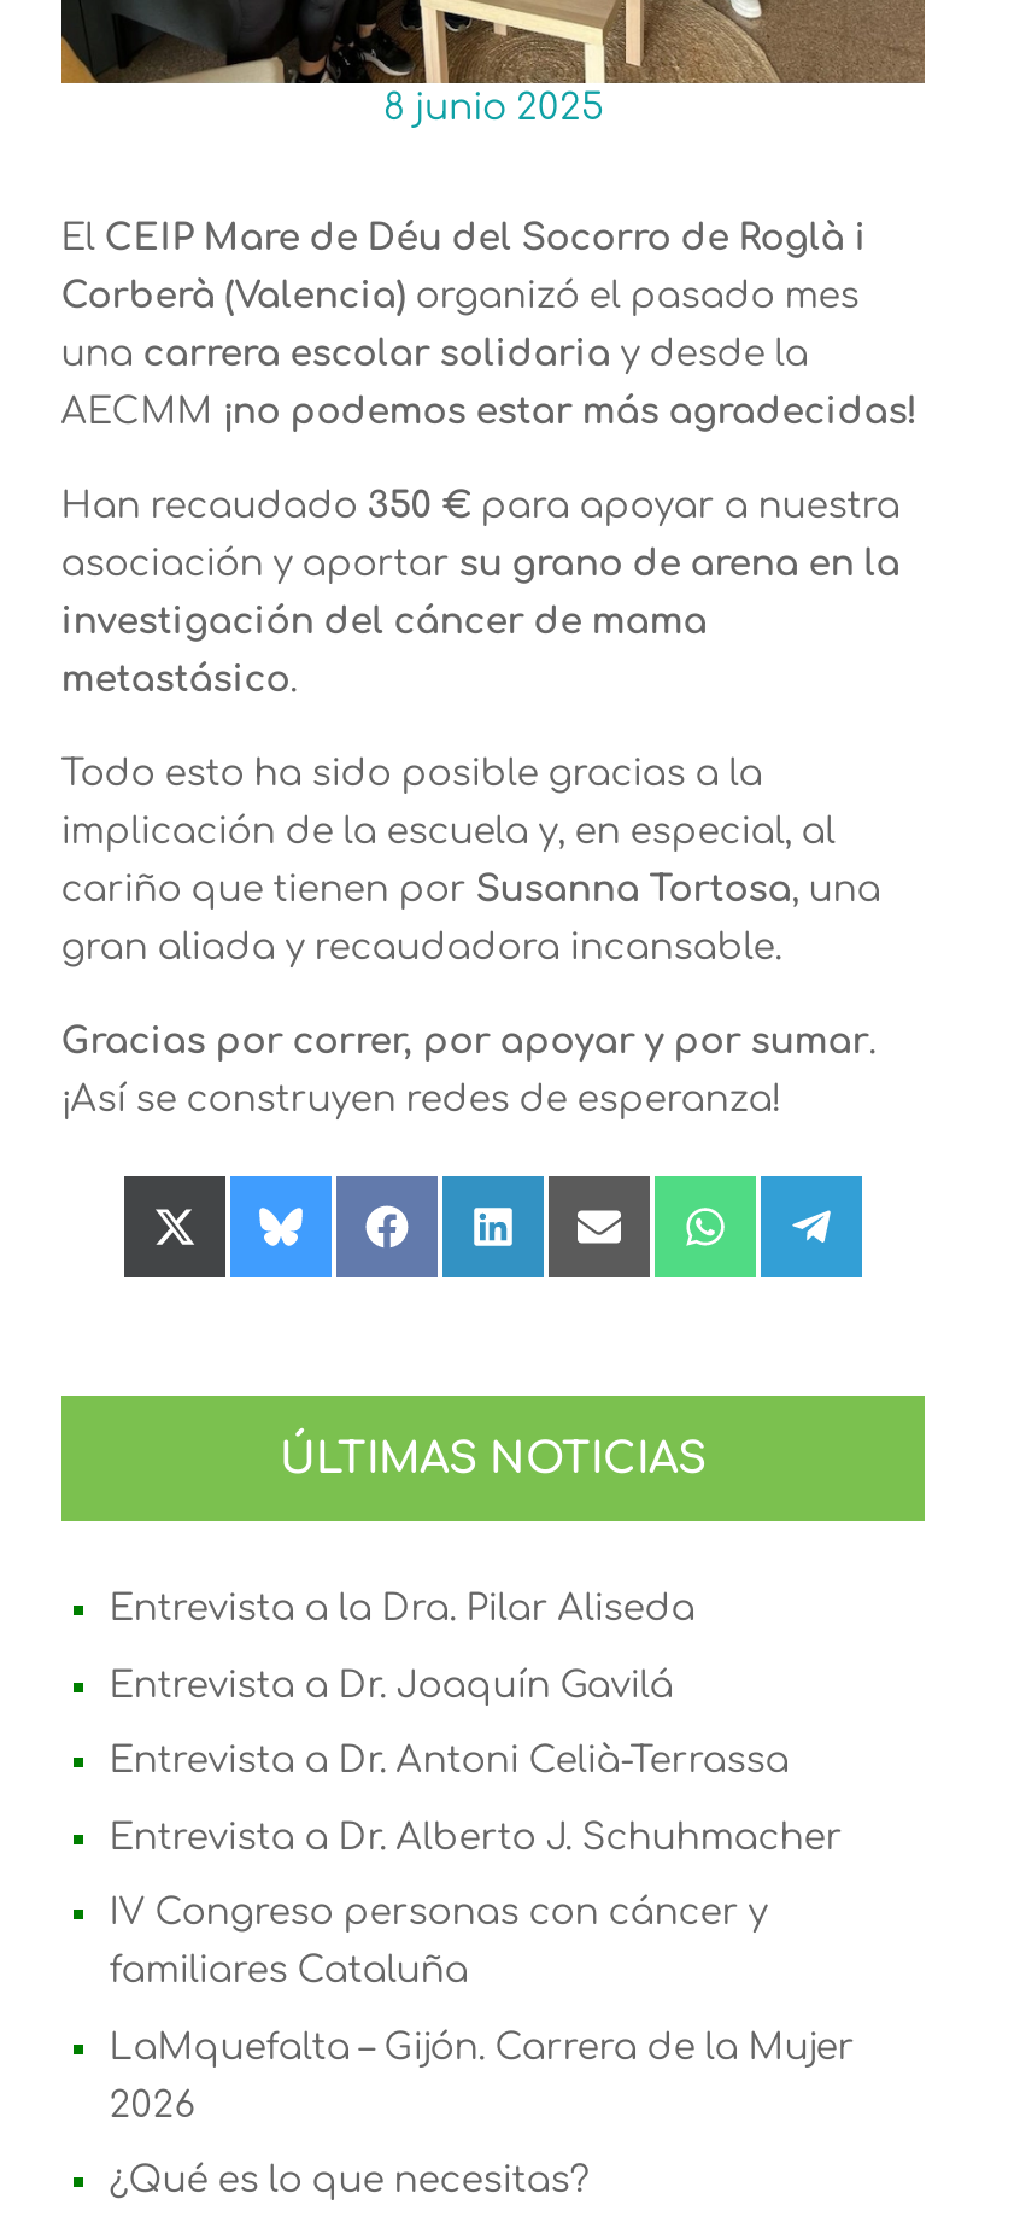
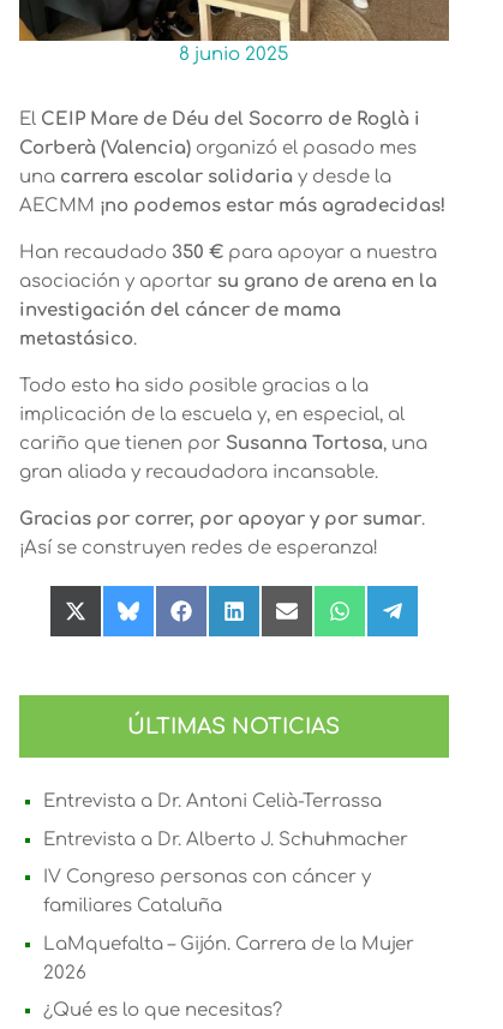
[109,1590,695,1707] Entrevista a la Dra. Pilar Aliseda | Entrevista a Dr. Joaquín Gavilá -> none

